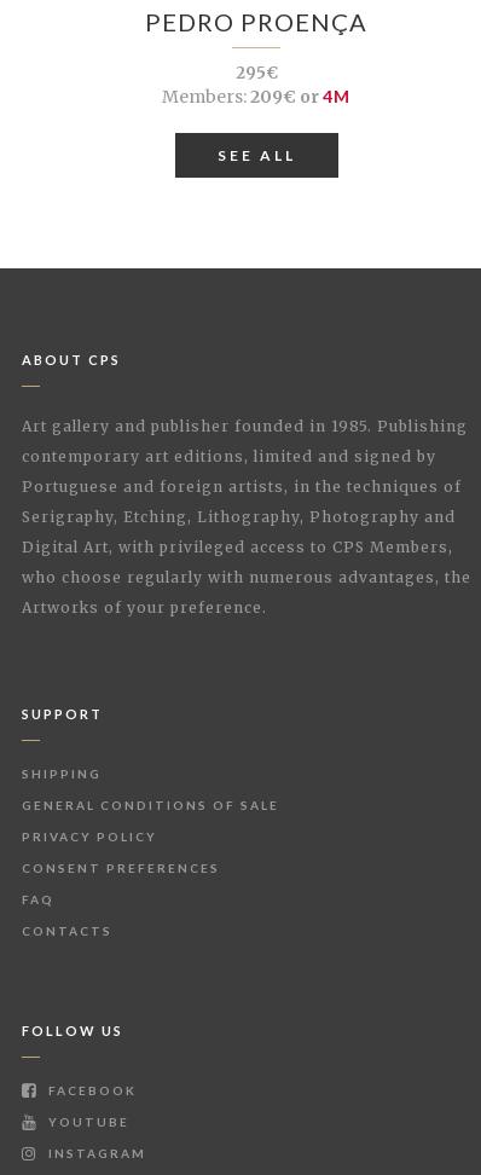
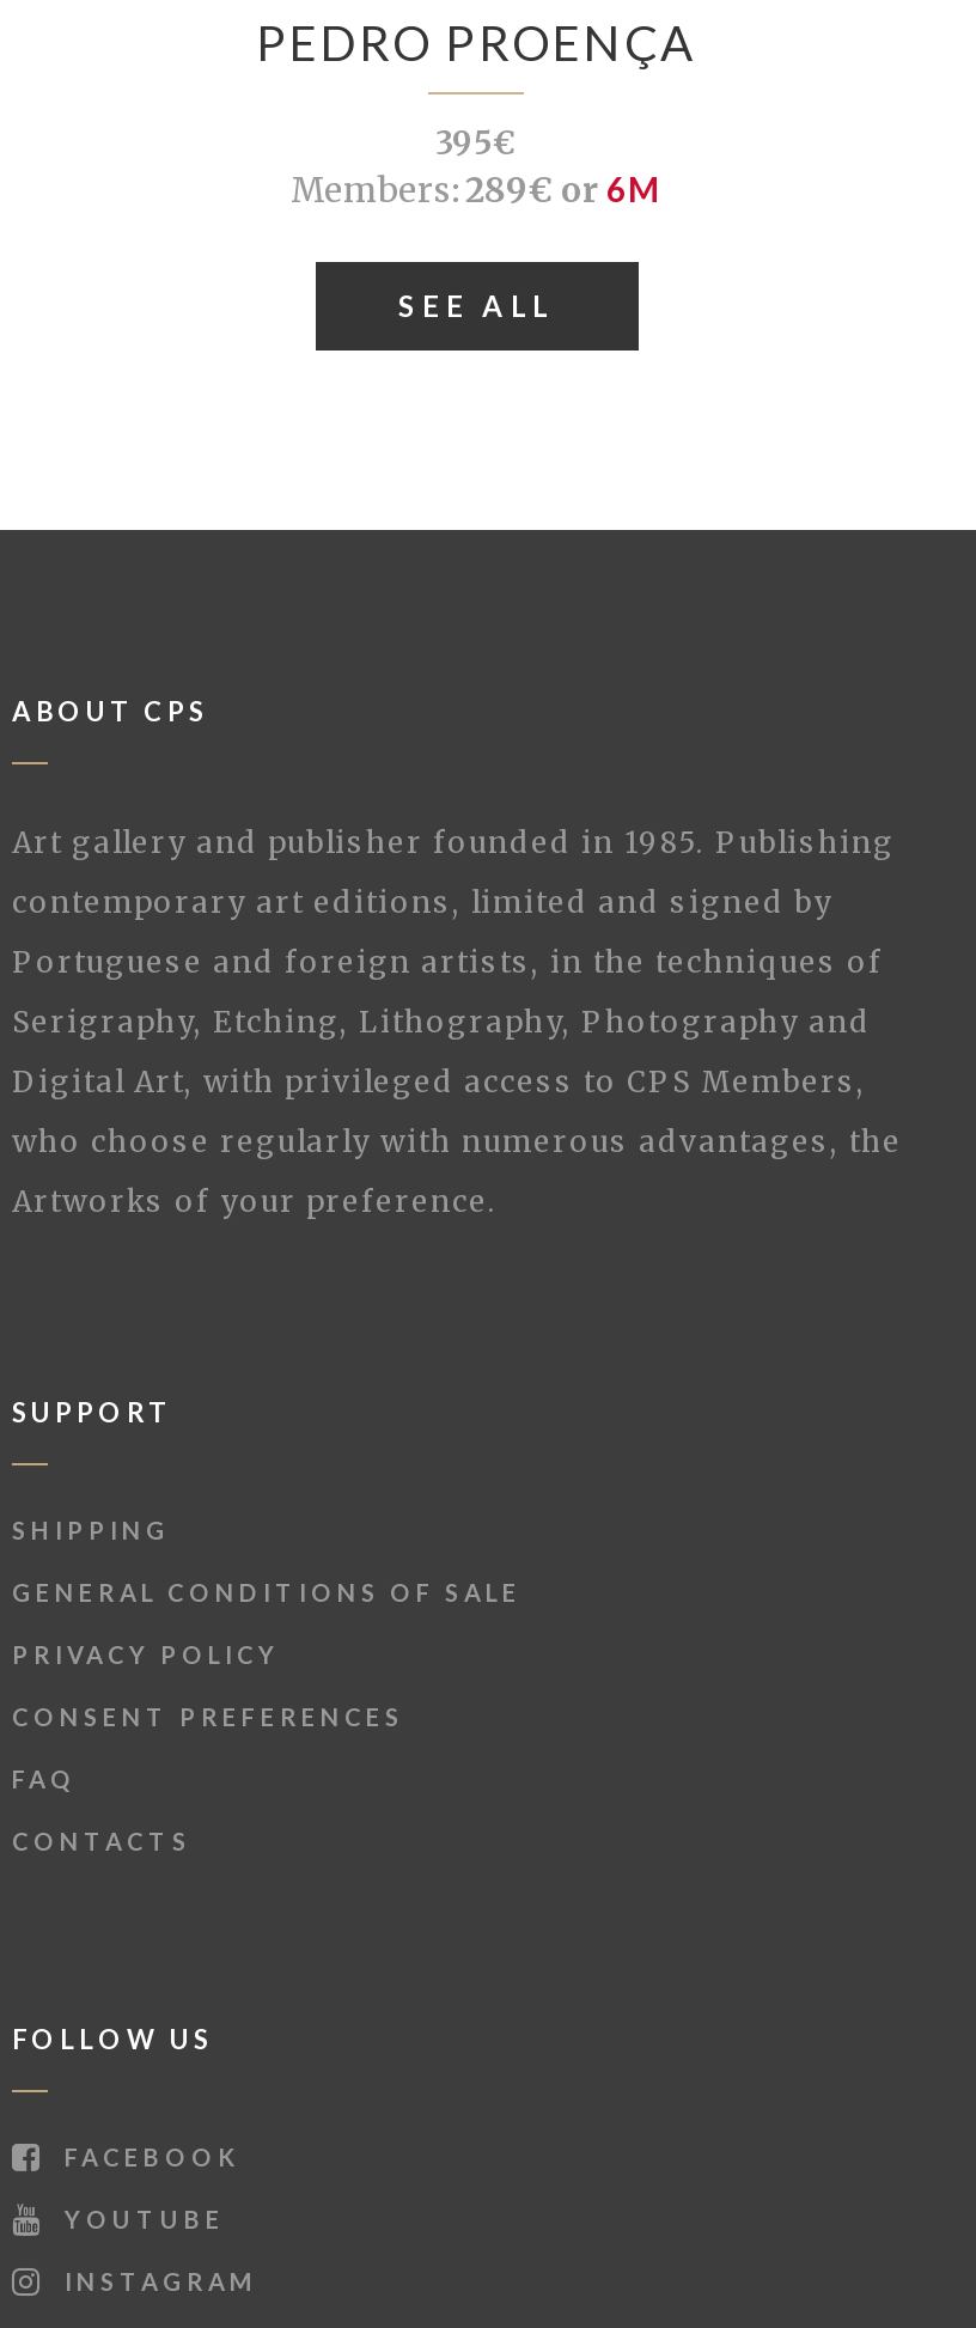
[235,62,277,83] 295€ -> [435,122,517,163] 395€
[162,85,350,107] Members: 209€ or 4M -> [291,168,661,211] Members: 289€ or 6M

